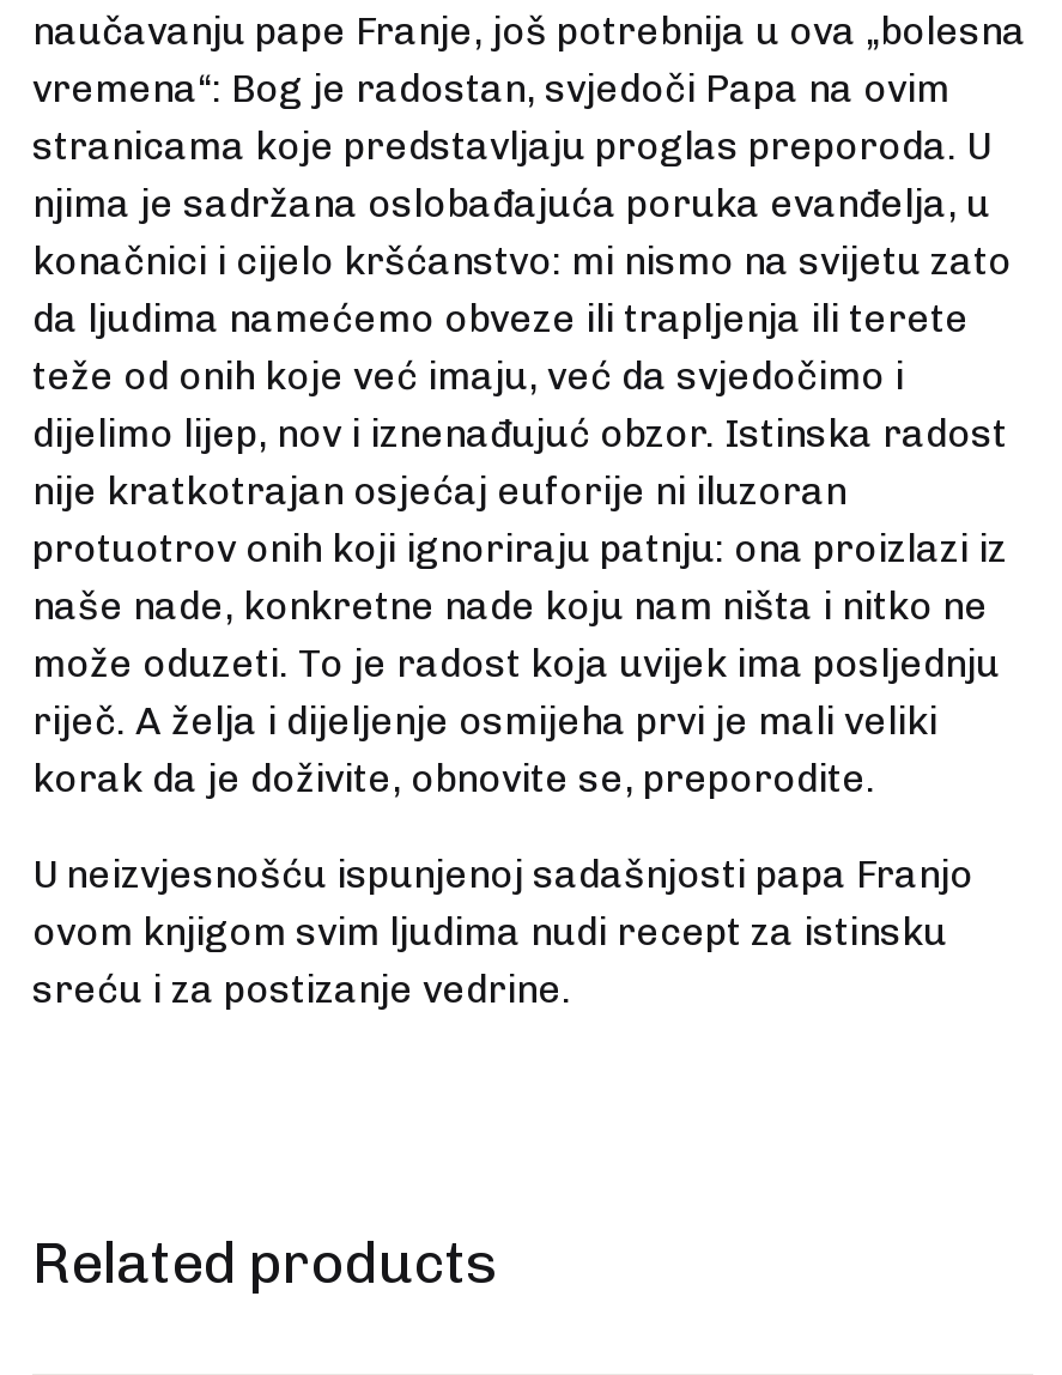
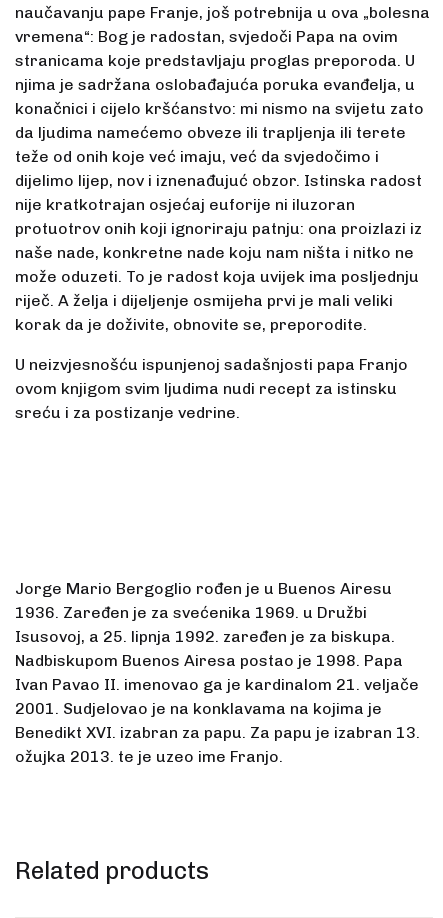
none -> [15,579,420,766] Jorge Mario Bergoglio rođen je u Buenos Airesu | 1936. Zaređen je za svećenika 1969. u Družbi | Isusovoj, a 25. lipnja 1992. zaređen je za biskupa. | Nadbiskupom Buenos Airesa postao je 1998. Papa | Ivan Pavao II. imenovao ga je kardinalom 21. veljače | 2001. Sudjelovao je na konklavama na kojima je | Benedikt XVI. izabran za papu. Za papu je izabran 13. | ožujka 2013. te je uzeo ime Franjo.

